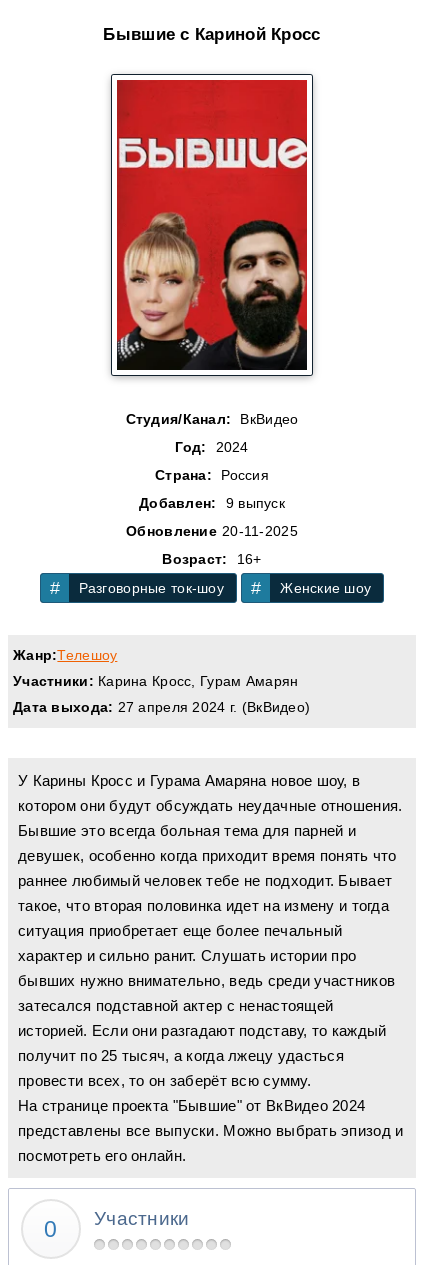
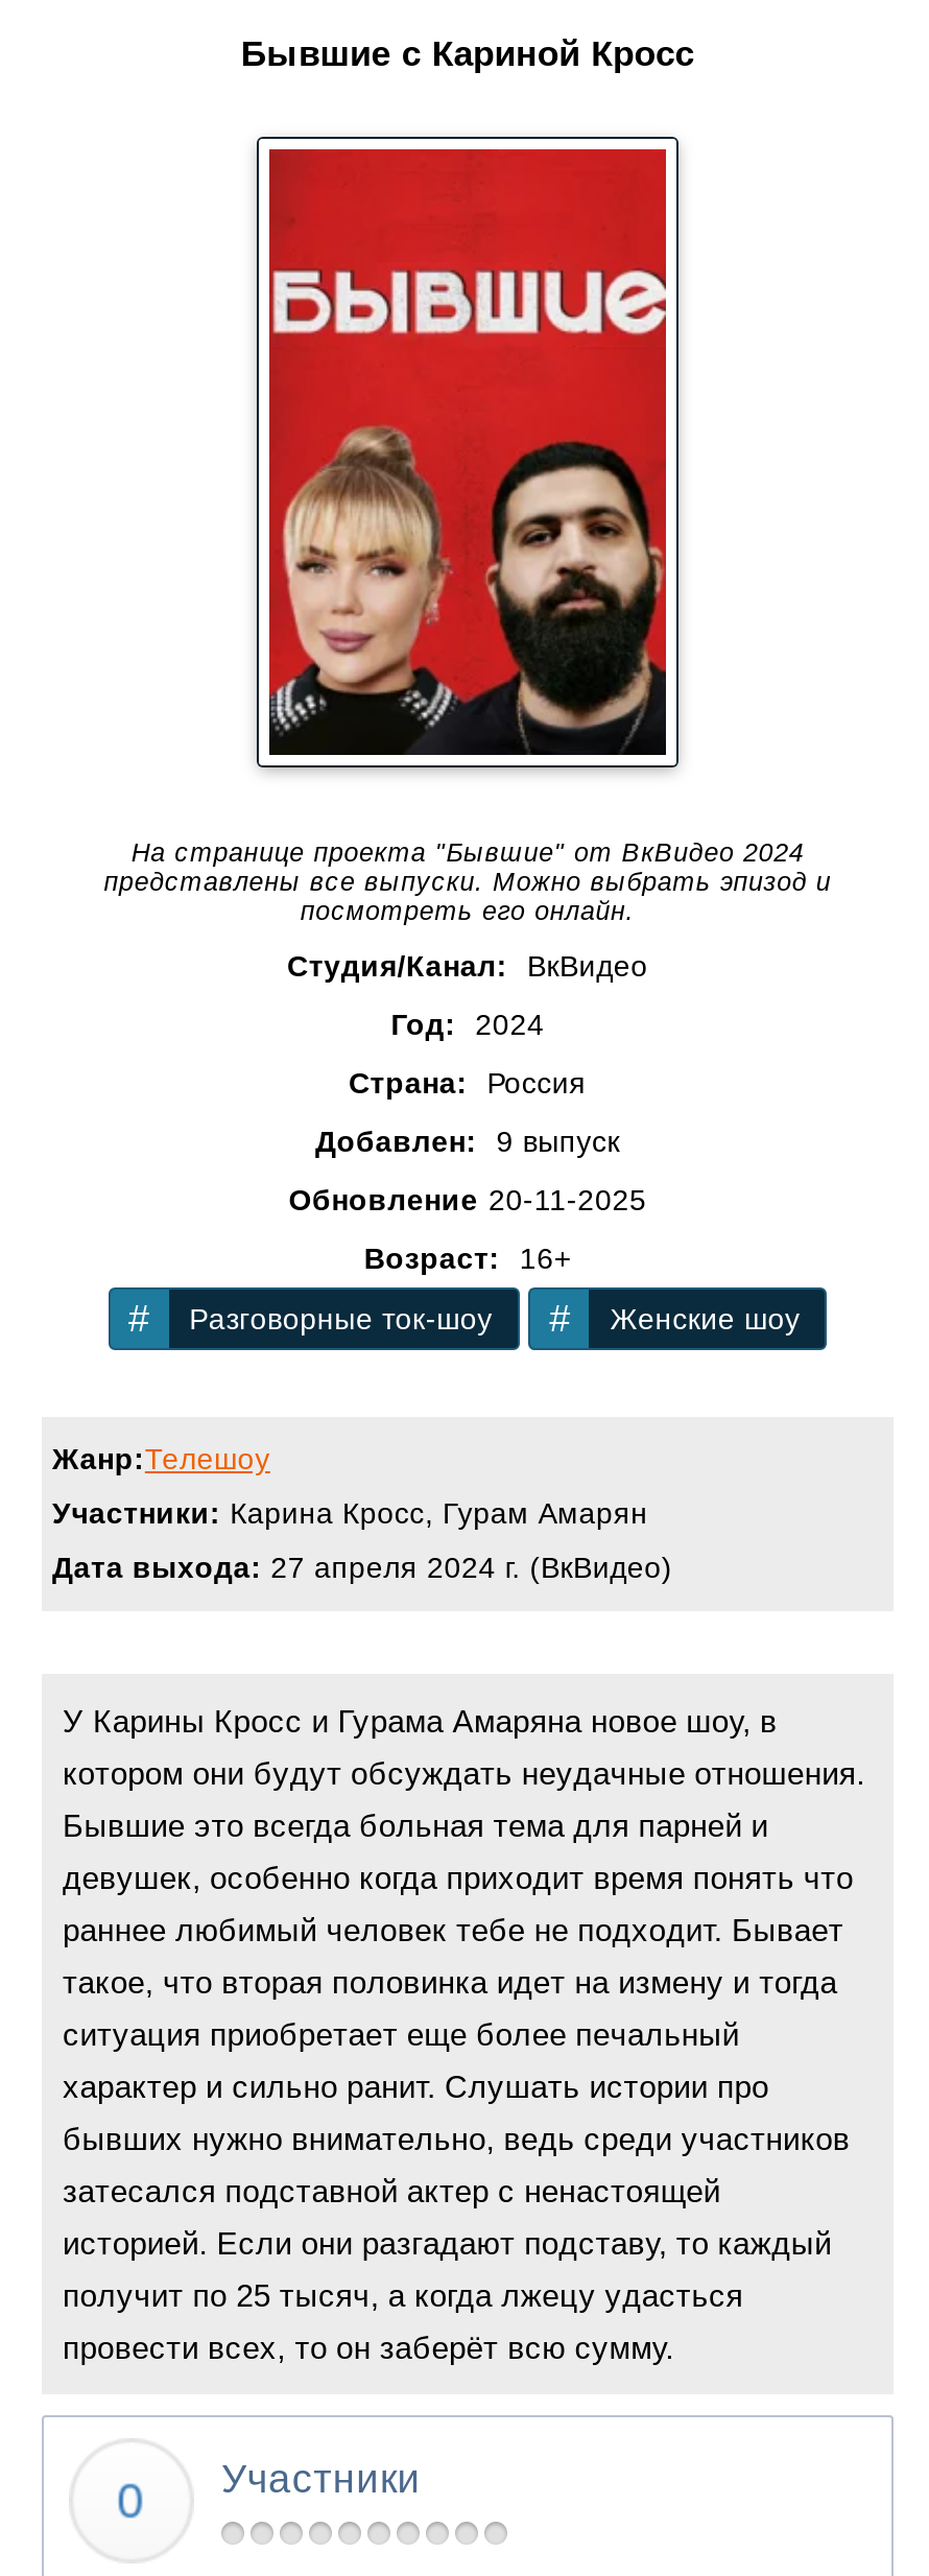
moved [13,411,402,1089] -> [52,949,865,2365]: Студия/Канал: ВкВидео | Год: 2024 | Страна: Россия | ... | получит по 25 тысяч, а когда лжецу удасться | провести всех, то он заберёт всю сумму.
moved [18,1097,403,1164] -> [104,838,831,926]: На странице проекта "Бывшие" от ВкВидео 2024 | представлены все выпуски. Можно выбрать эпизод и | посмотреть его онлайн.

